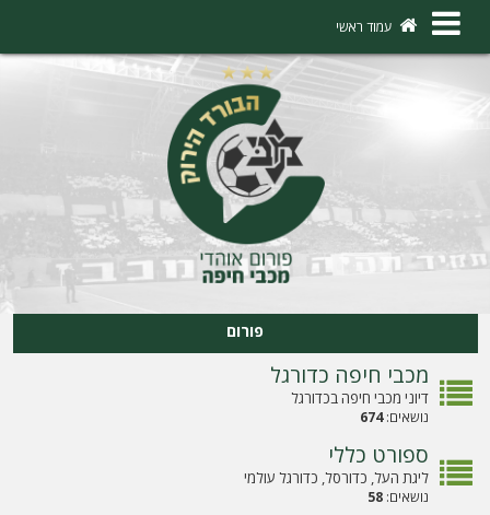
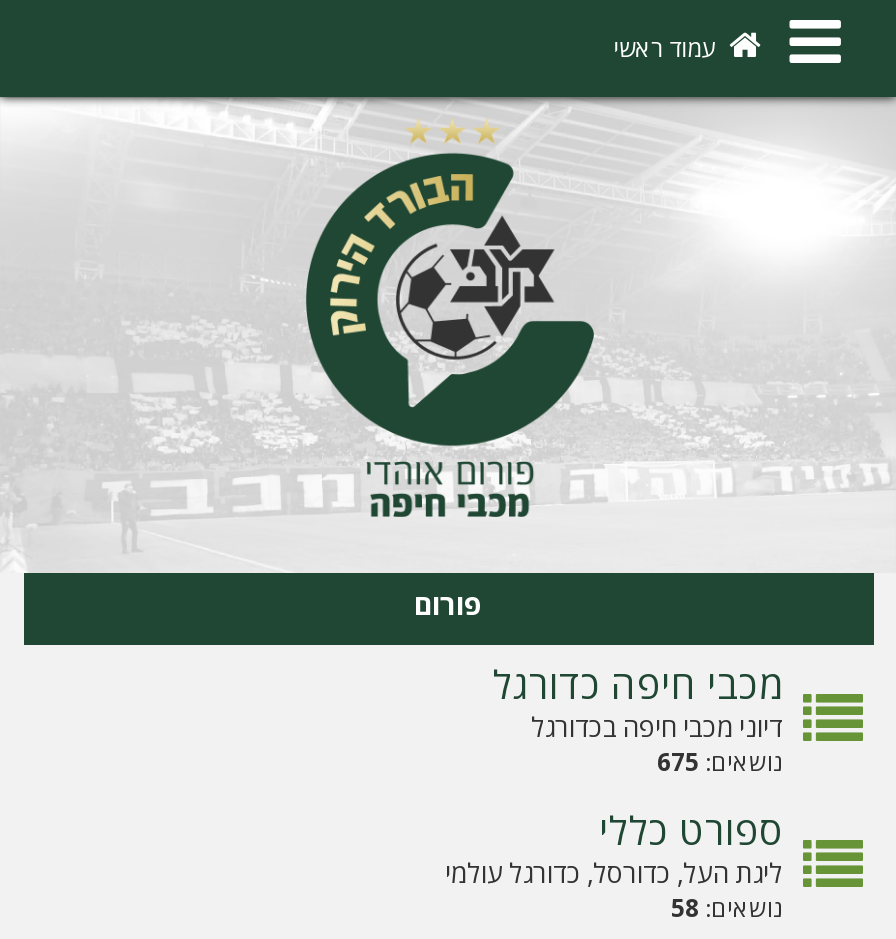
[359,408,428,426] נושאים: 674 -> [657,745,783,779] נושאים: 675

